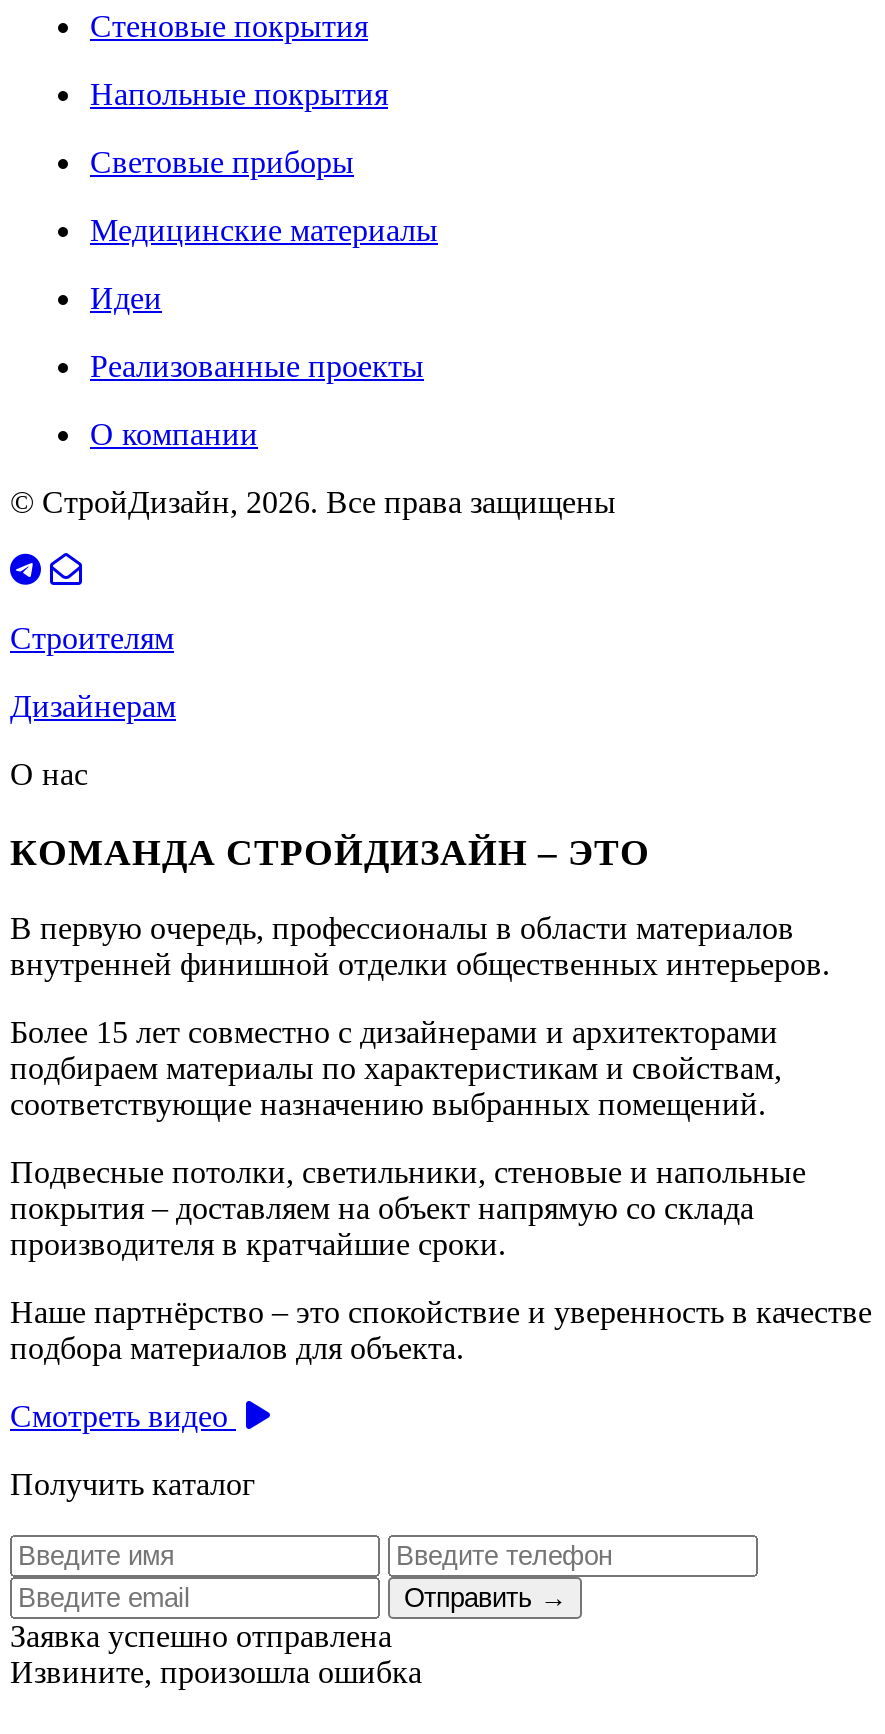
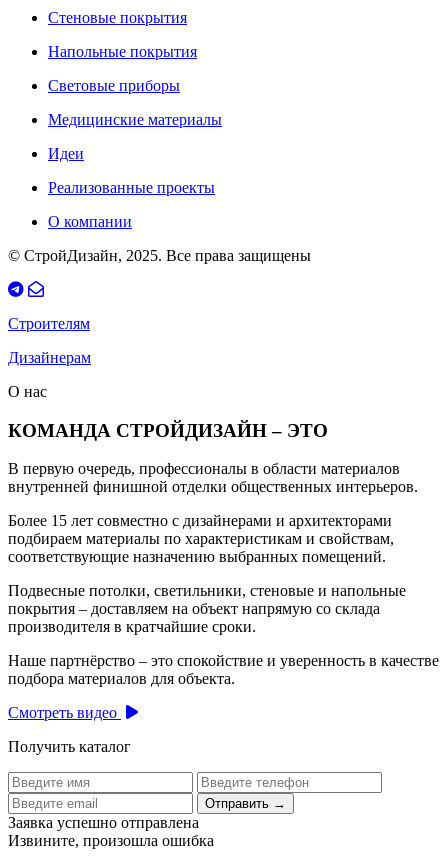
[10,485,616,519] © СтройДизайн, 2026. Все права защищены -> [8,247,311,264] © СтройДизайн, 2025. Все права защищены

